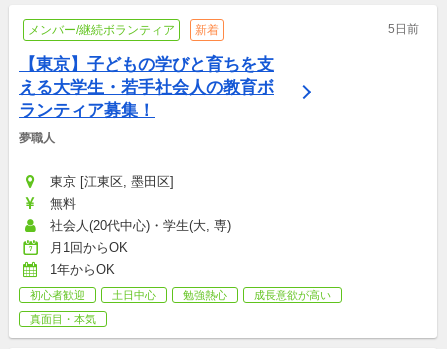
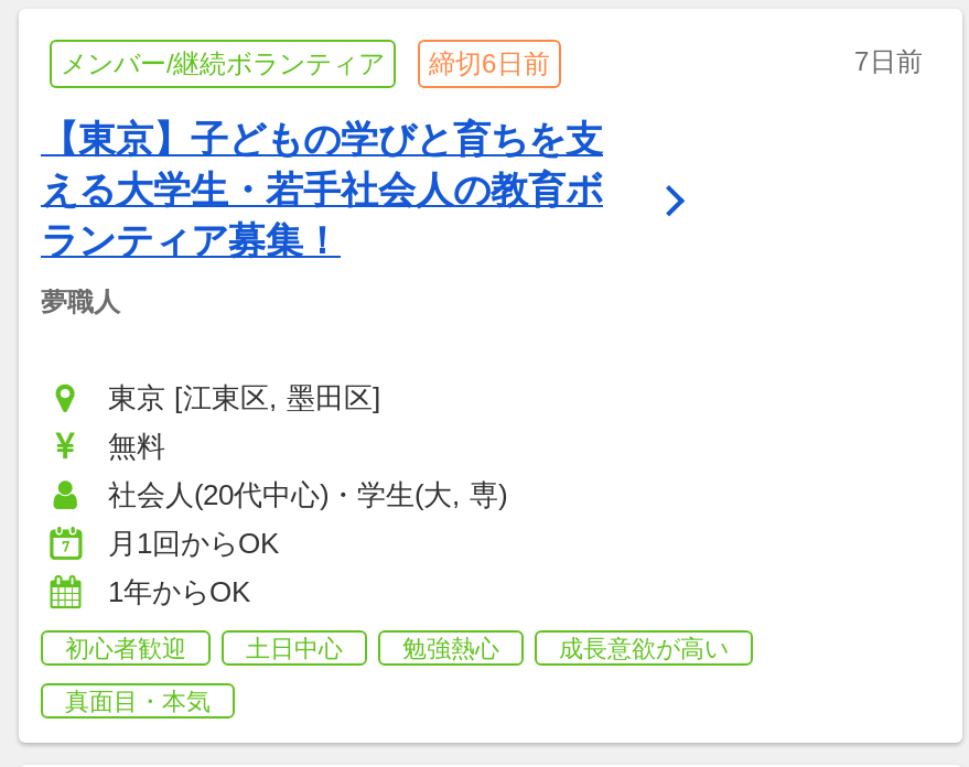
[195,21,419,36] 新着 | 5日前 -> [429,45,923,78] 締切6日前 | 7日前

